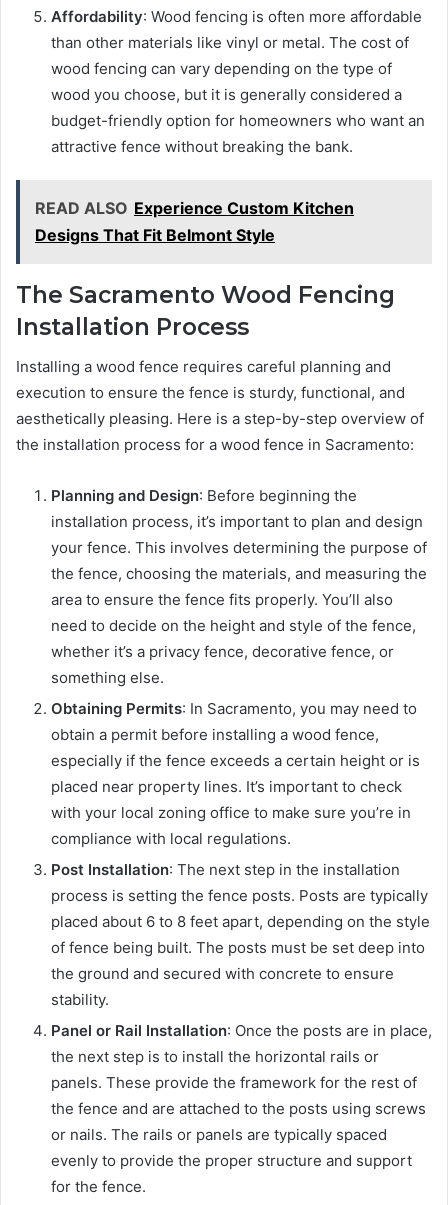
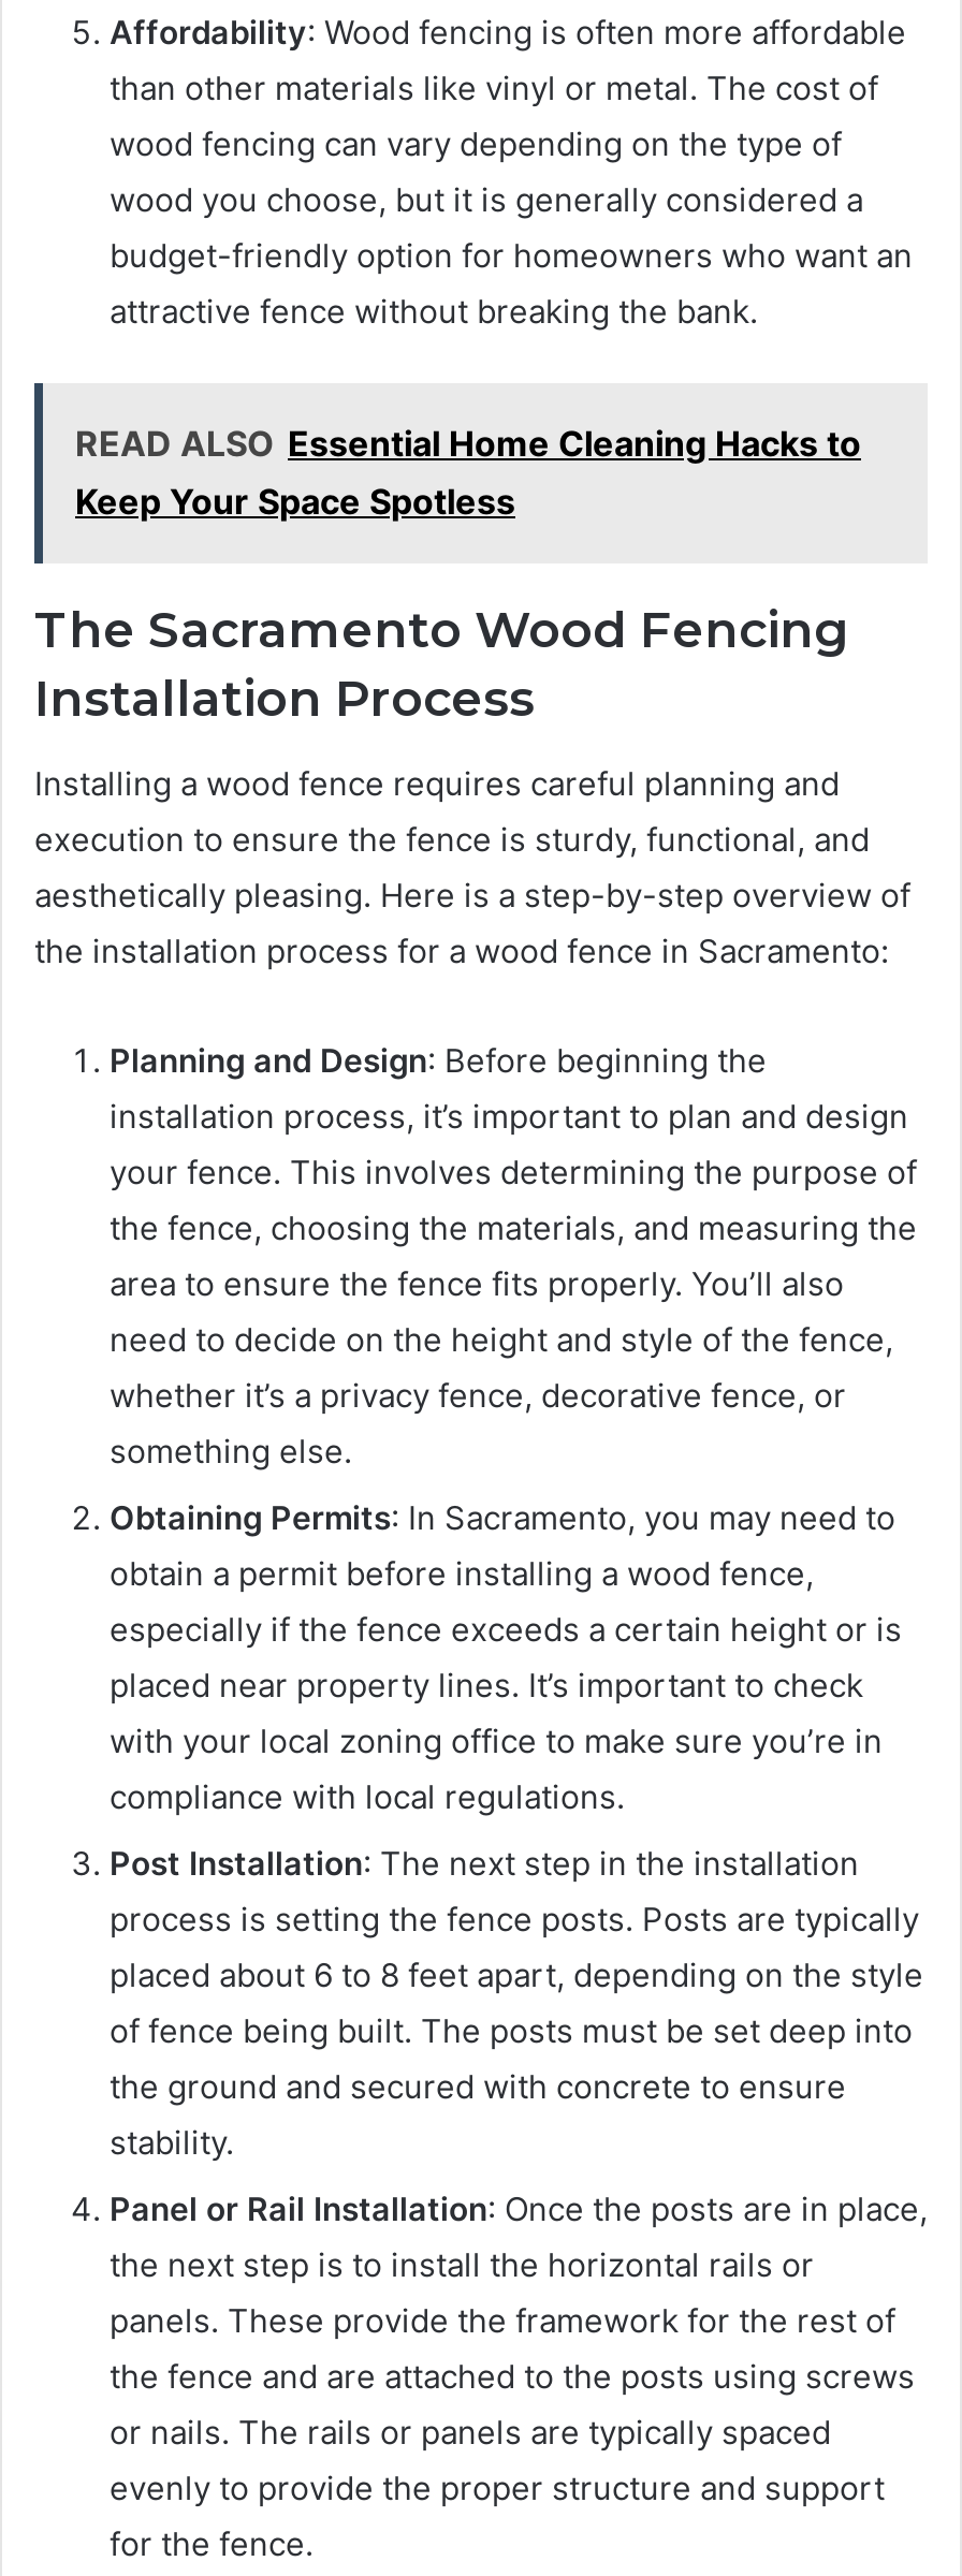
[35,198,354,245] READ ALSO Experience Custom Kitchen | Designs That Fit Belmont Style -> [75,421,861,522] READ ALSO Essential Home Cleaning Hacks to | Keep Your Space Spotless

